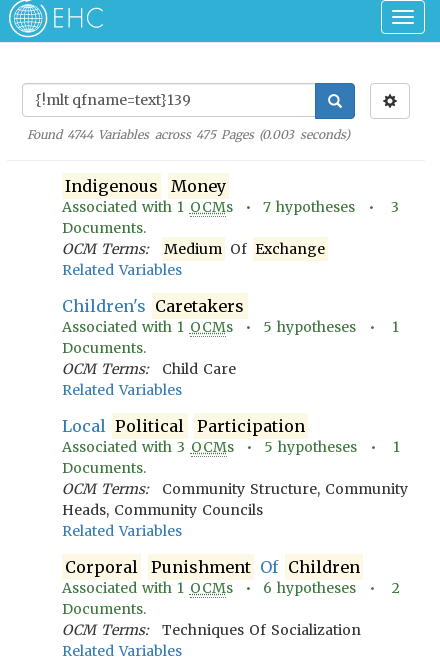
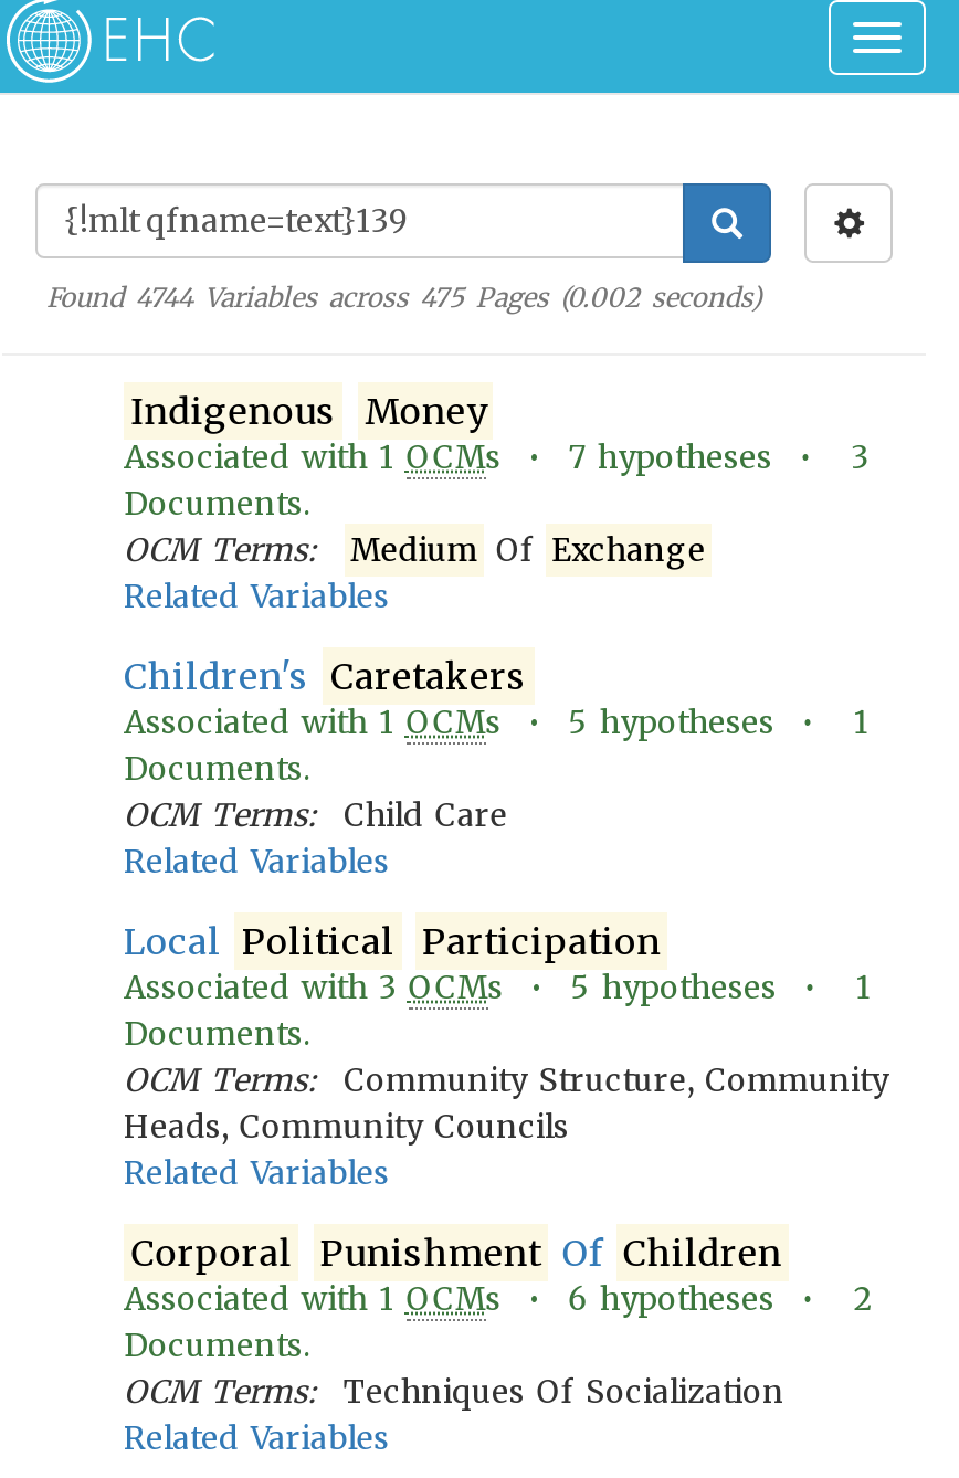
[27,127,350,142] Found 4744 Variables across 475 Pages (0.003 seconds) -> [46,281,762,314] Found 4744 Variables across 475 Pages (0.002 seconds)

